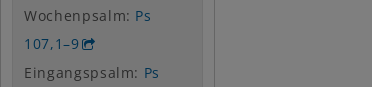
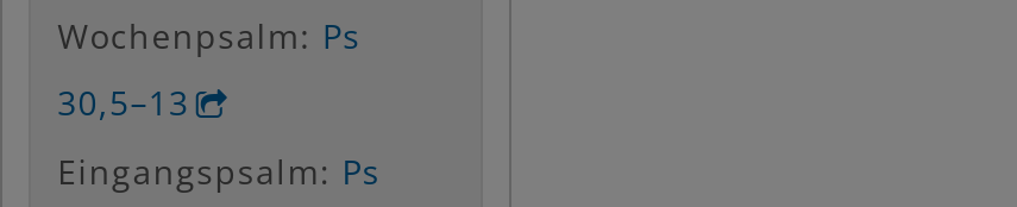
[24,34,80,53] 107,1–9 -> [57,80,189,126] 30,5–13

